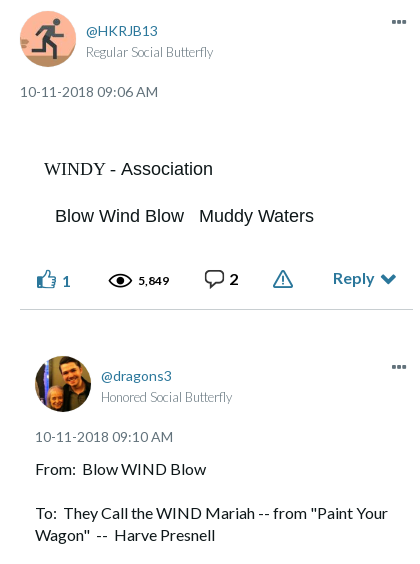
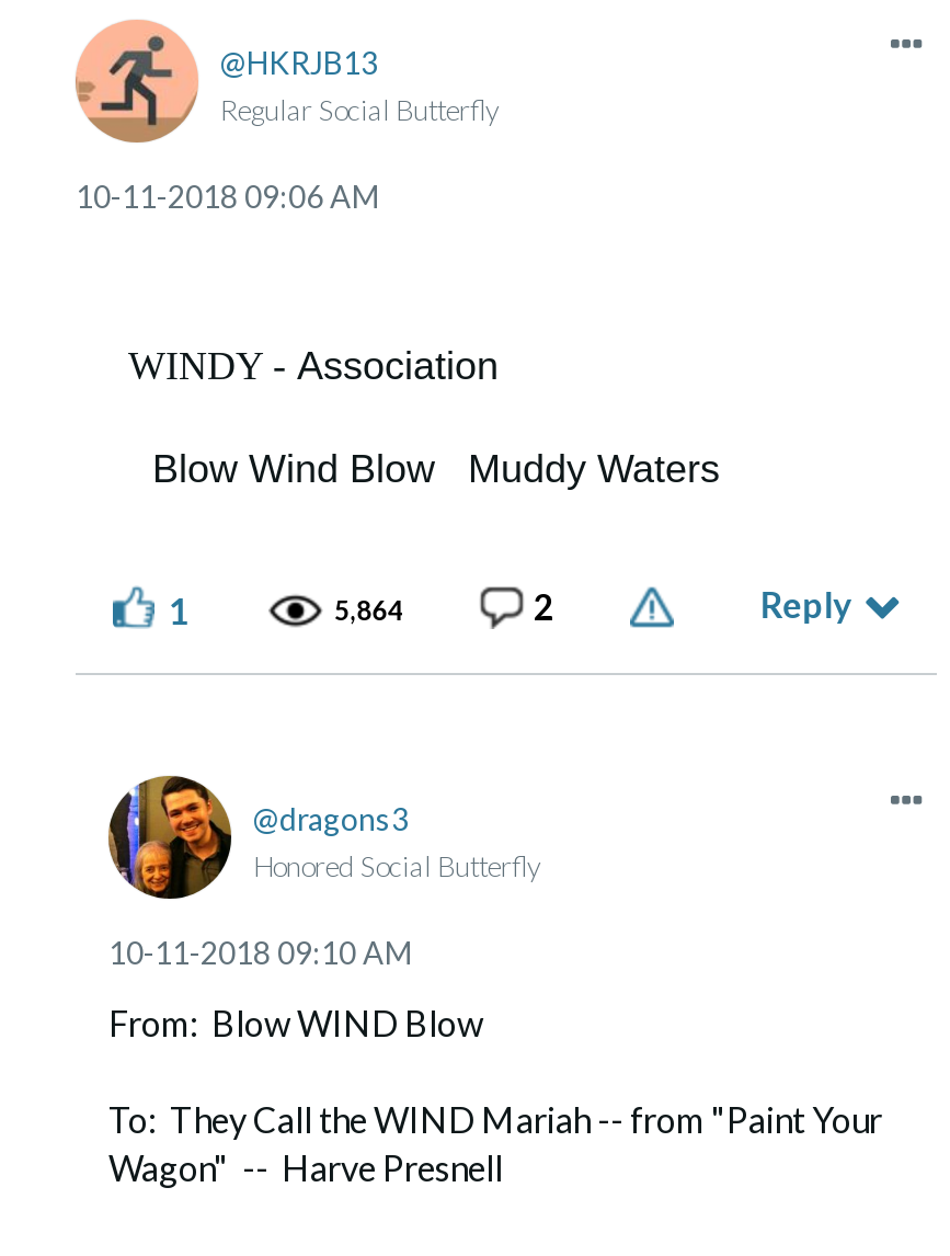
[138,273,169,288] 5,849 -> [335,593,403,626] 5,864

